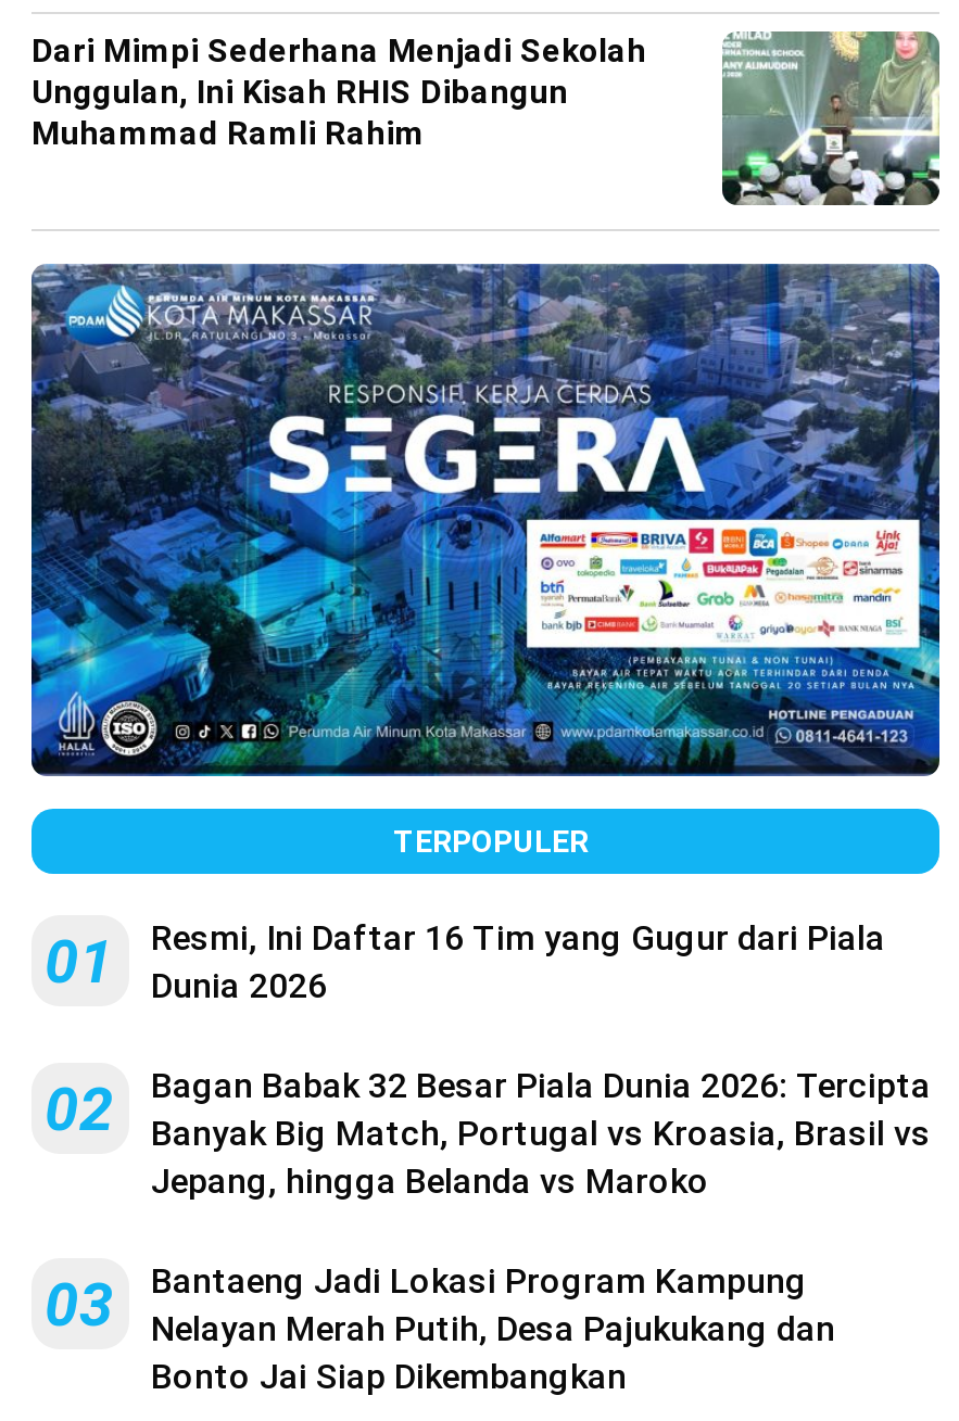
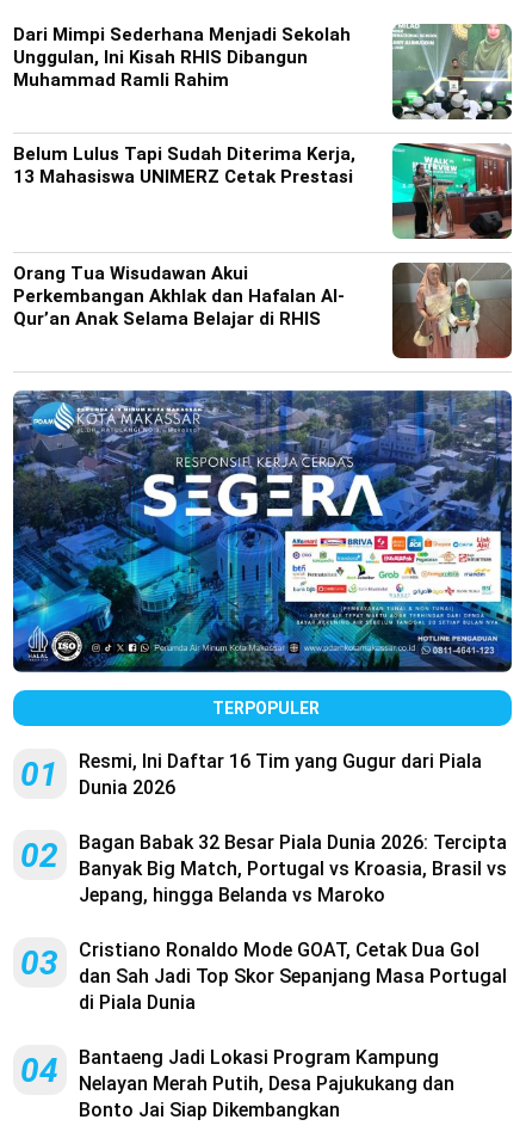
none -> [13,142,513,240] [image] | Belum Lulus Tapi Sudah Diterima Kerja, | 13 Mahasiswa UNIMERZ Cetak Prestasi
none -> [13,262,513,359] [image] | Orang Tua Wisudawan Akui | Perkembangan Akhlak dan Hafalan Al- | Qur’an Anak Selama Belajar di RHIS
none -> [20,938,507,1090] Cristiano Ronaldo Mode GOAT, Cetak Dua Gol | dan Sah Jadi Top Skor Sepanjang Masa Portugal | di Piala Dunia | 04

